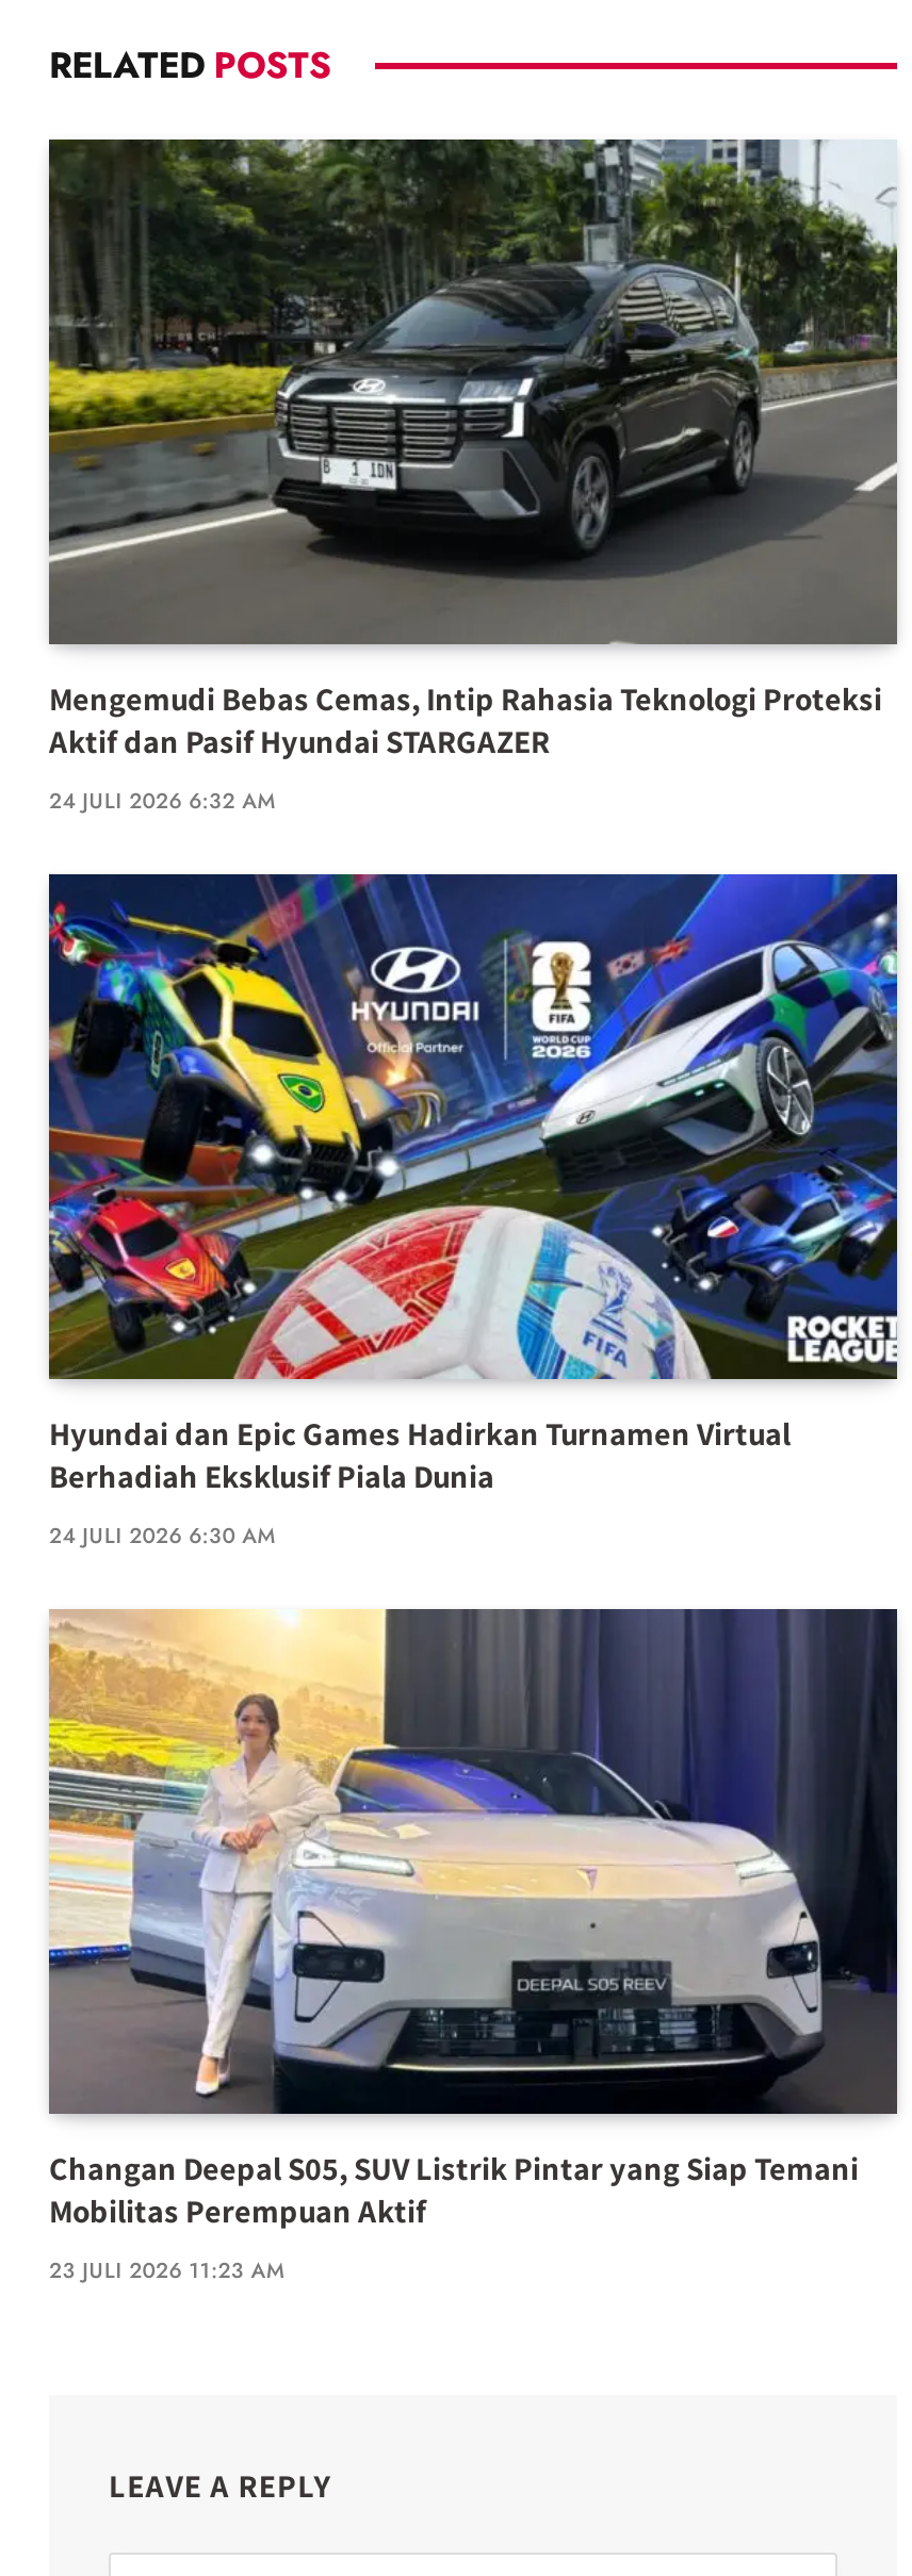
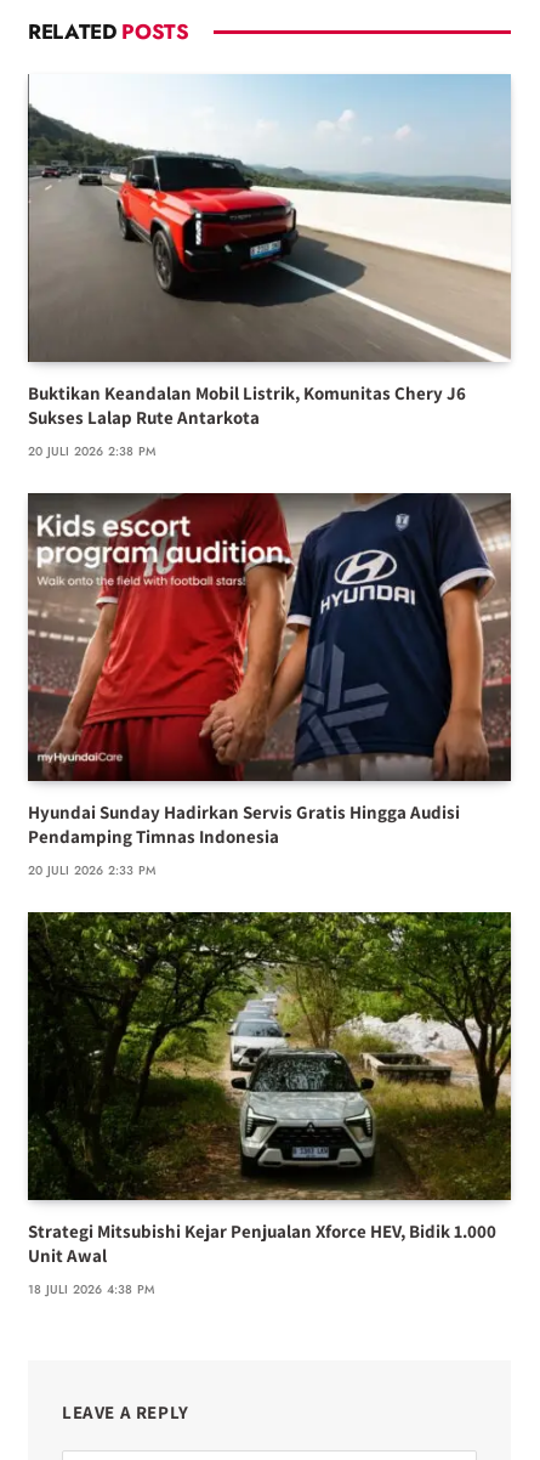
[47,137,899,762] [image] | Mengemudi Bebas Cemas, Intip Rahasia Teknologi Proteksi | Aktif dan Pasif Hyundai STARGAZER -> [27,74,511,429] [image] | Buktikan Keandalan Mobil Listrik, Komunitas Chery J6 | Sukses Lalap Rute Antarkota
[49,785,275,817] 24 JULI 2026 6:32 AM -> [28,442,155,461] 20 JULI 2026 2:38 PM
[47,872,899,1496] [image] | Hyundai dan Epic Games Hadirkan Turnamen Virtual | Berhadiah Eksklusif Piala Dunia -> [27,492,512,848] [image] | Hyundai Sunday Hadirkan Servis Gratis Hingga Audisi | Pendamping Timnas Indonesia
[49,1520,275,1552] 24 JULI 2026 6:30 AM -> [28,861,155,880] 20 JULI 2026 2:33 PM
[47,1607,899,2231] [image] | Changan Deepal S05, SUV Listrik Pintar yang Siap Temani | Mobilitas Perempuan Aktif -> [27,911,512,1267] [image] | Strategi Mitsubishi Kejar Penjualan Xforce HEV, Bidik 1.000 | Unit Awal
[49,2254,284,2286] 23 JULI 2026 11:23 AM -> [28,1280,154,1298] 18 JULI 2026 4:38 PM

